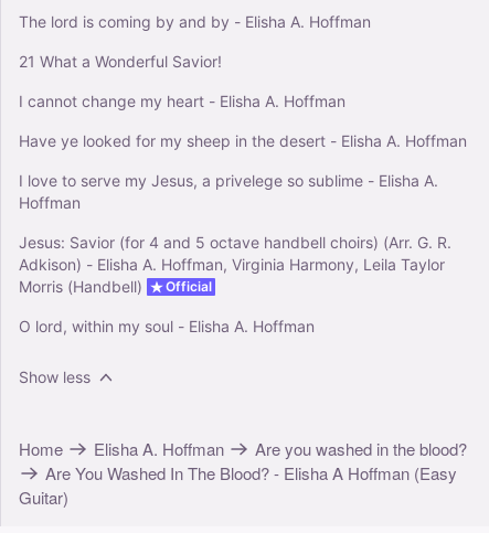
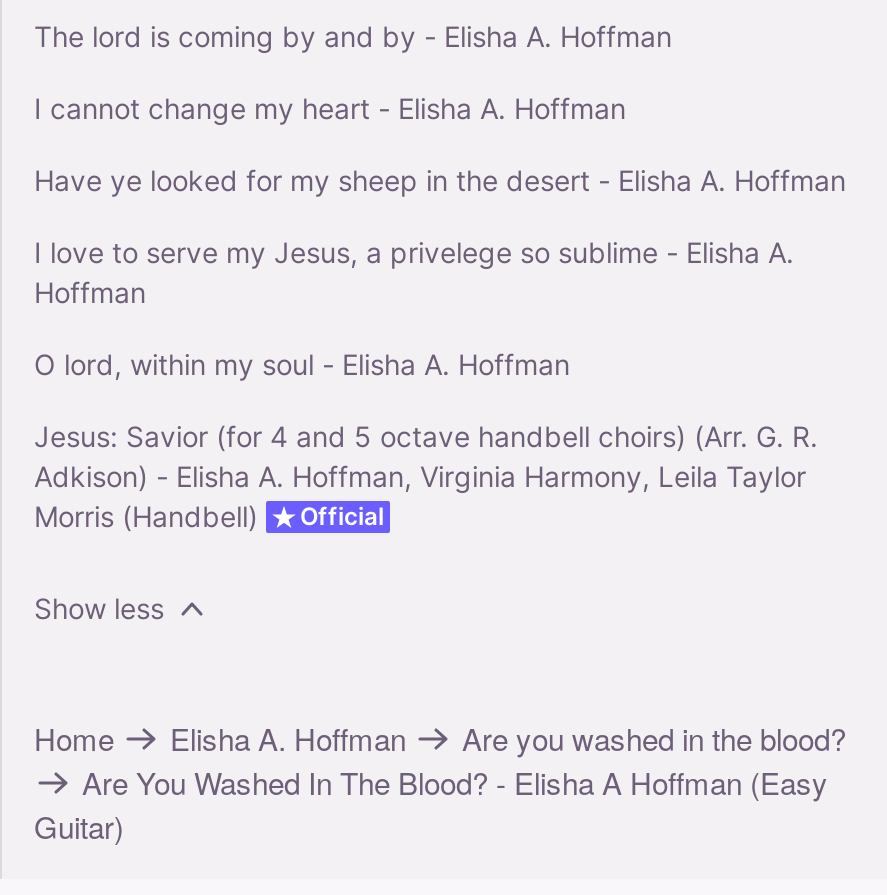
[19,52,222,71] 21 What a Wonderful Savior! -> none
moved [19,317,315,336] -> [34,348,570,382]: O lord, within my soul - Elisha A. Hoffman

